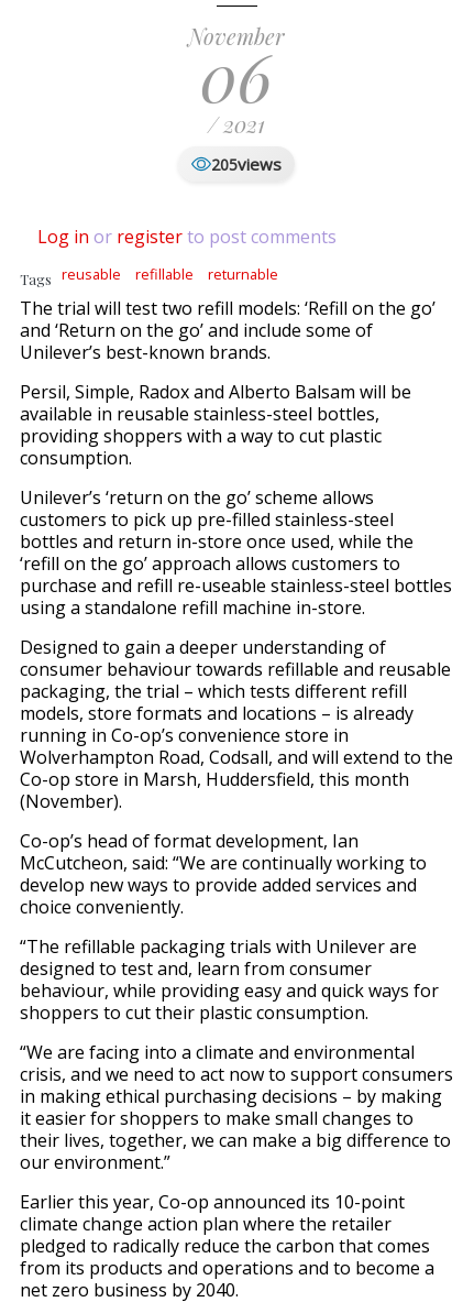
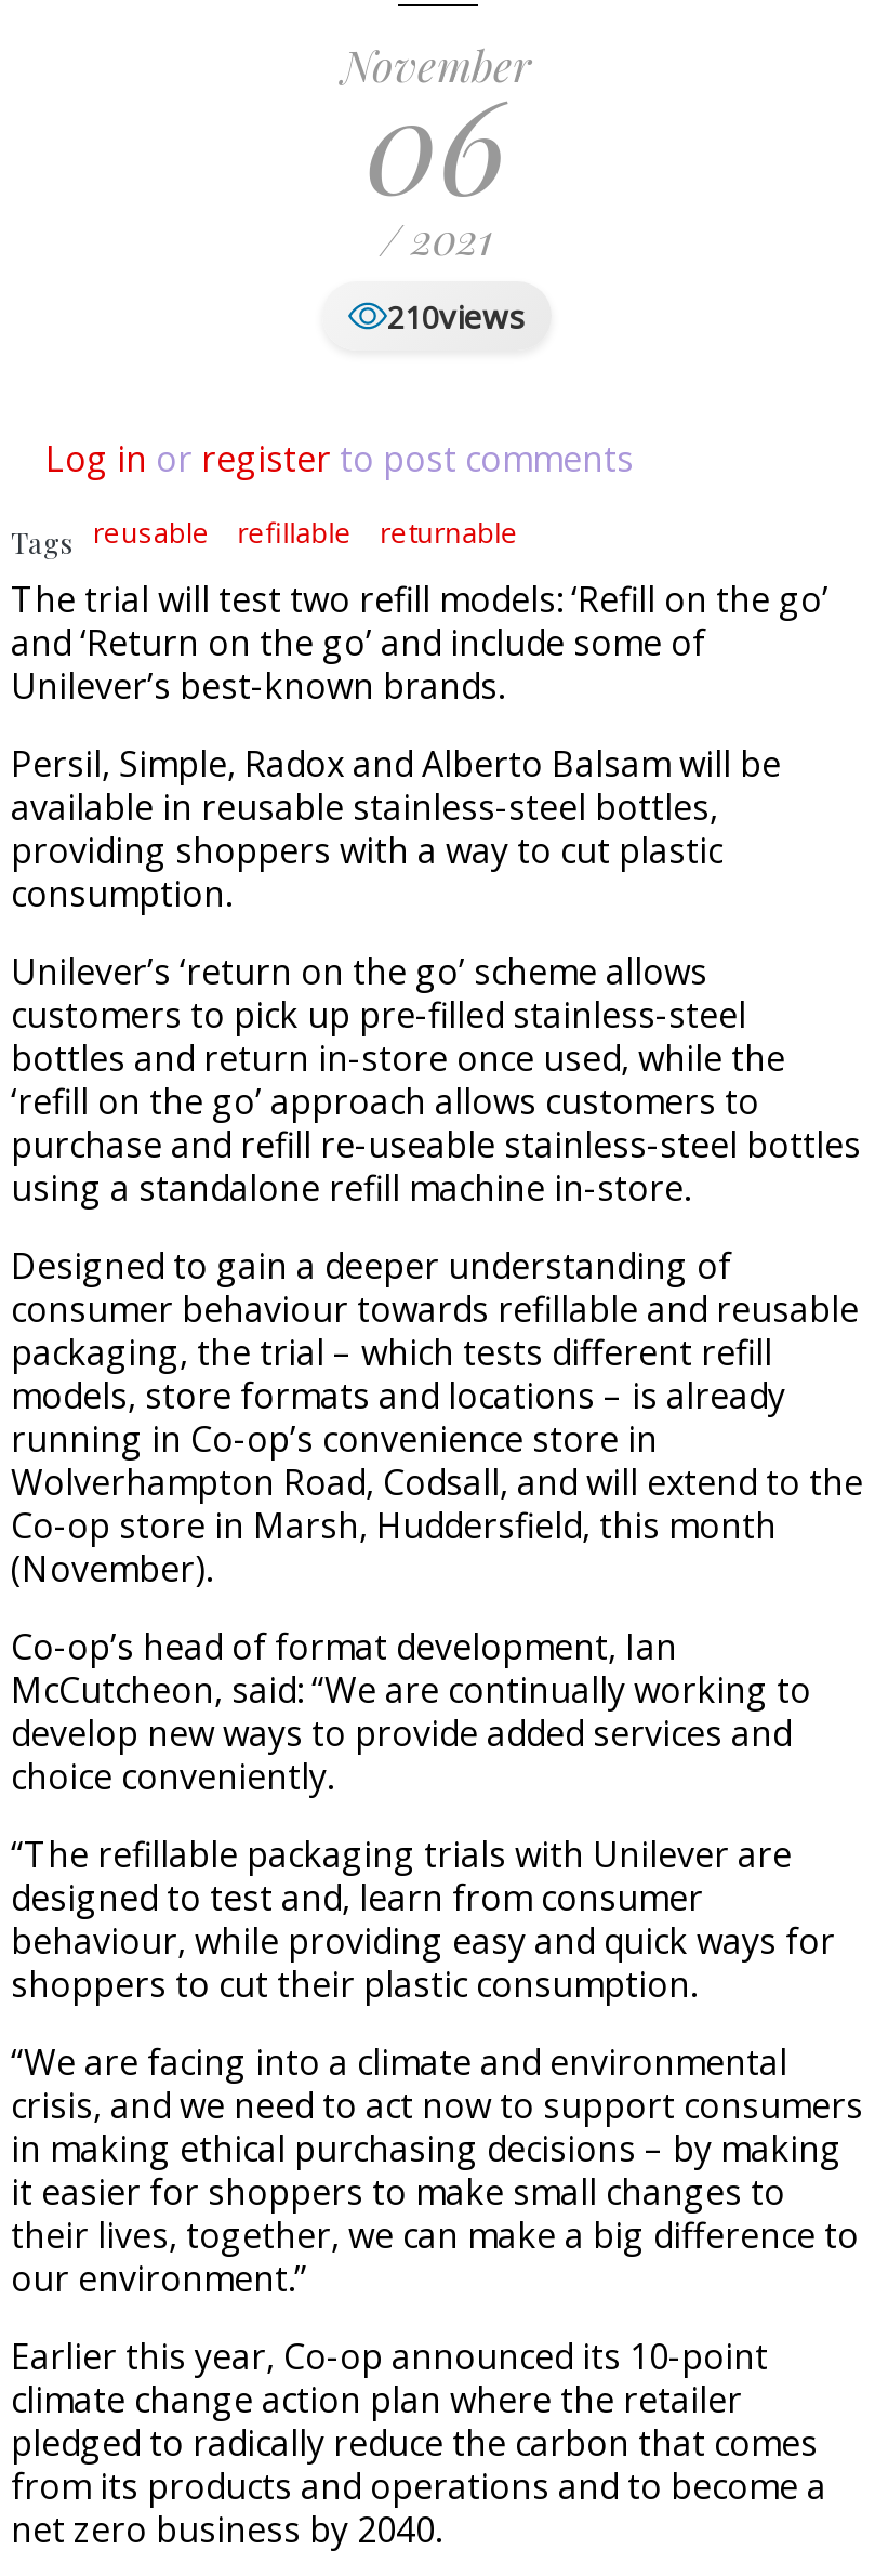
[211,153,282,175] 205views -> [387,295,526,338] 210views

